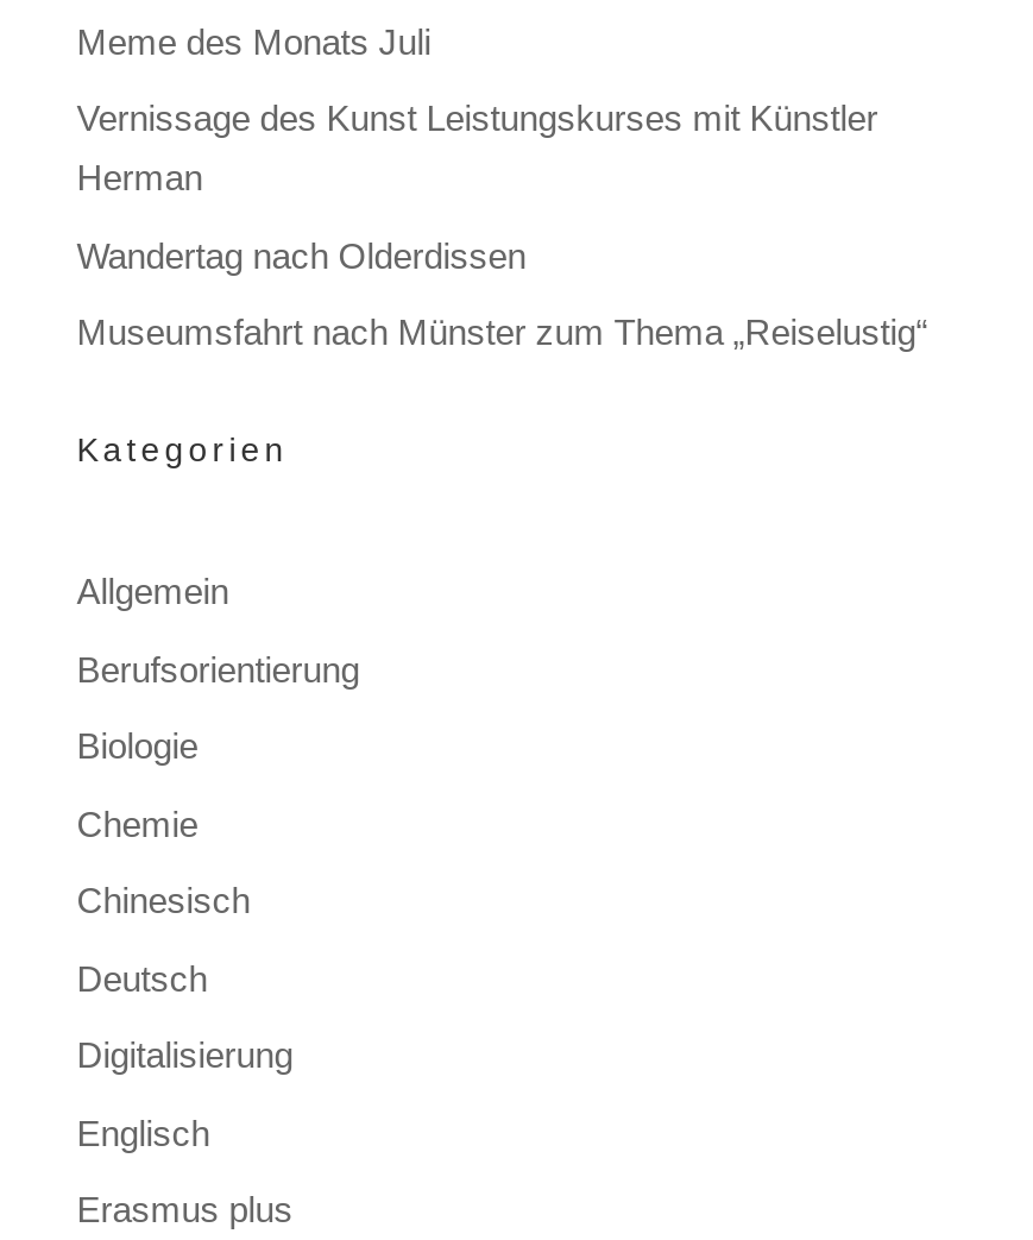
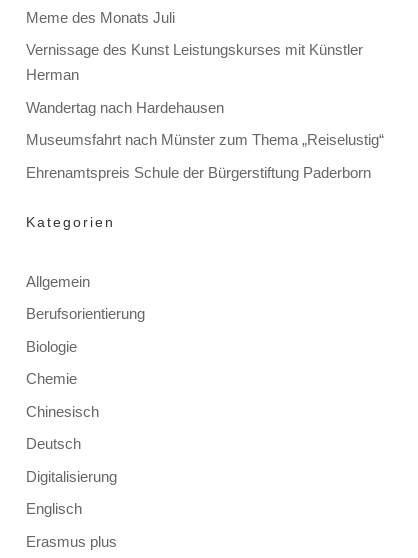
[77,234,526,274] Wandertag nach Olderdissen -> [26,99,224,116] Wandertag nach Hardehausen
none -> [26,164,371,181] Ehrenamtspreis Schule der Bürgerstiftung Paderborn

